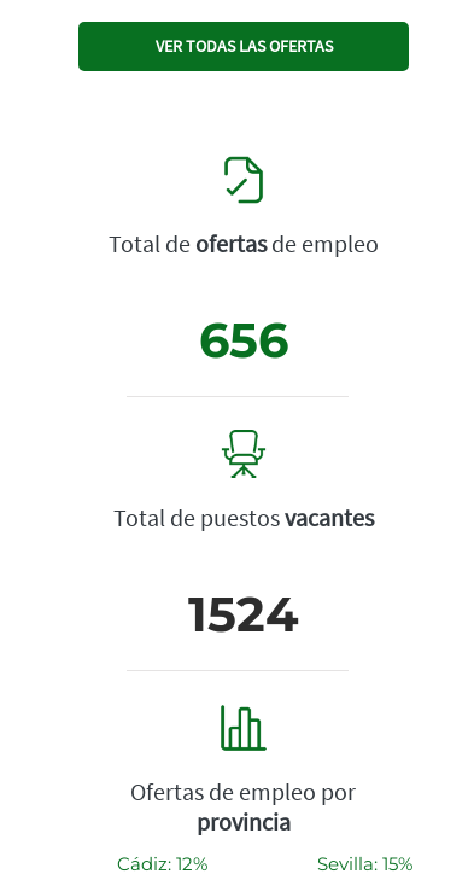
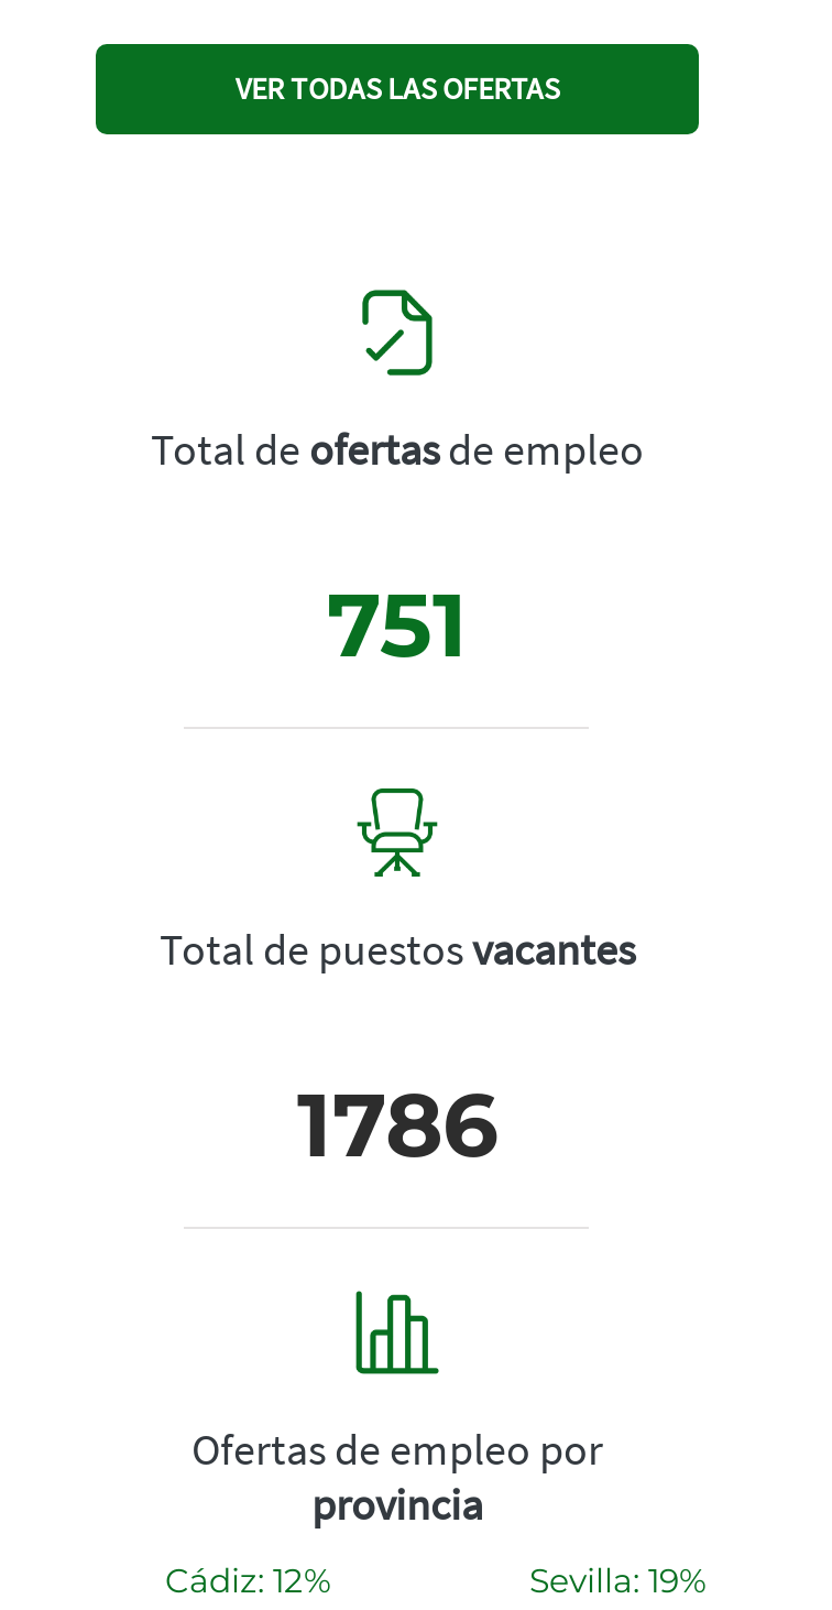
[199,310,288,370] 656 -> [327,571,468,679] 751
[188,584,299,644] 1524 -> [297,1071,497,1179] 1786
[317,852,412,875] Sevilla: 15% -> [529,1560,705,1602] Sevilla: 19%

